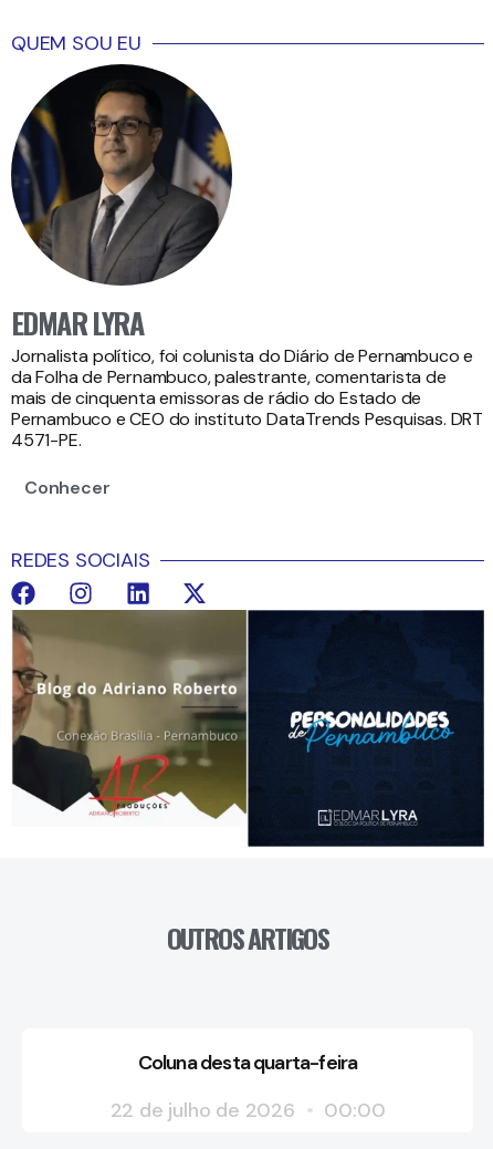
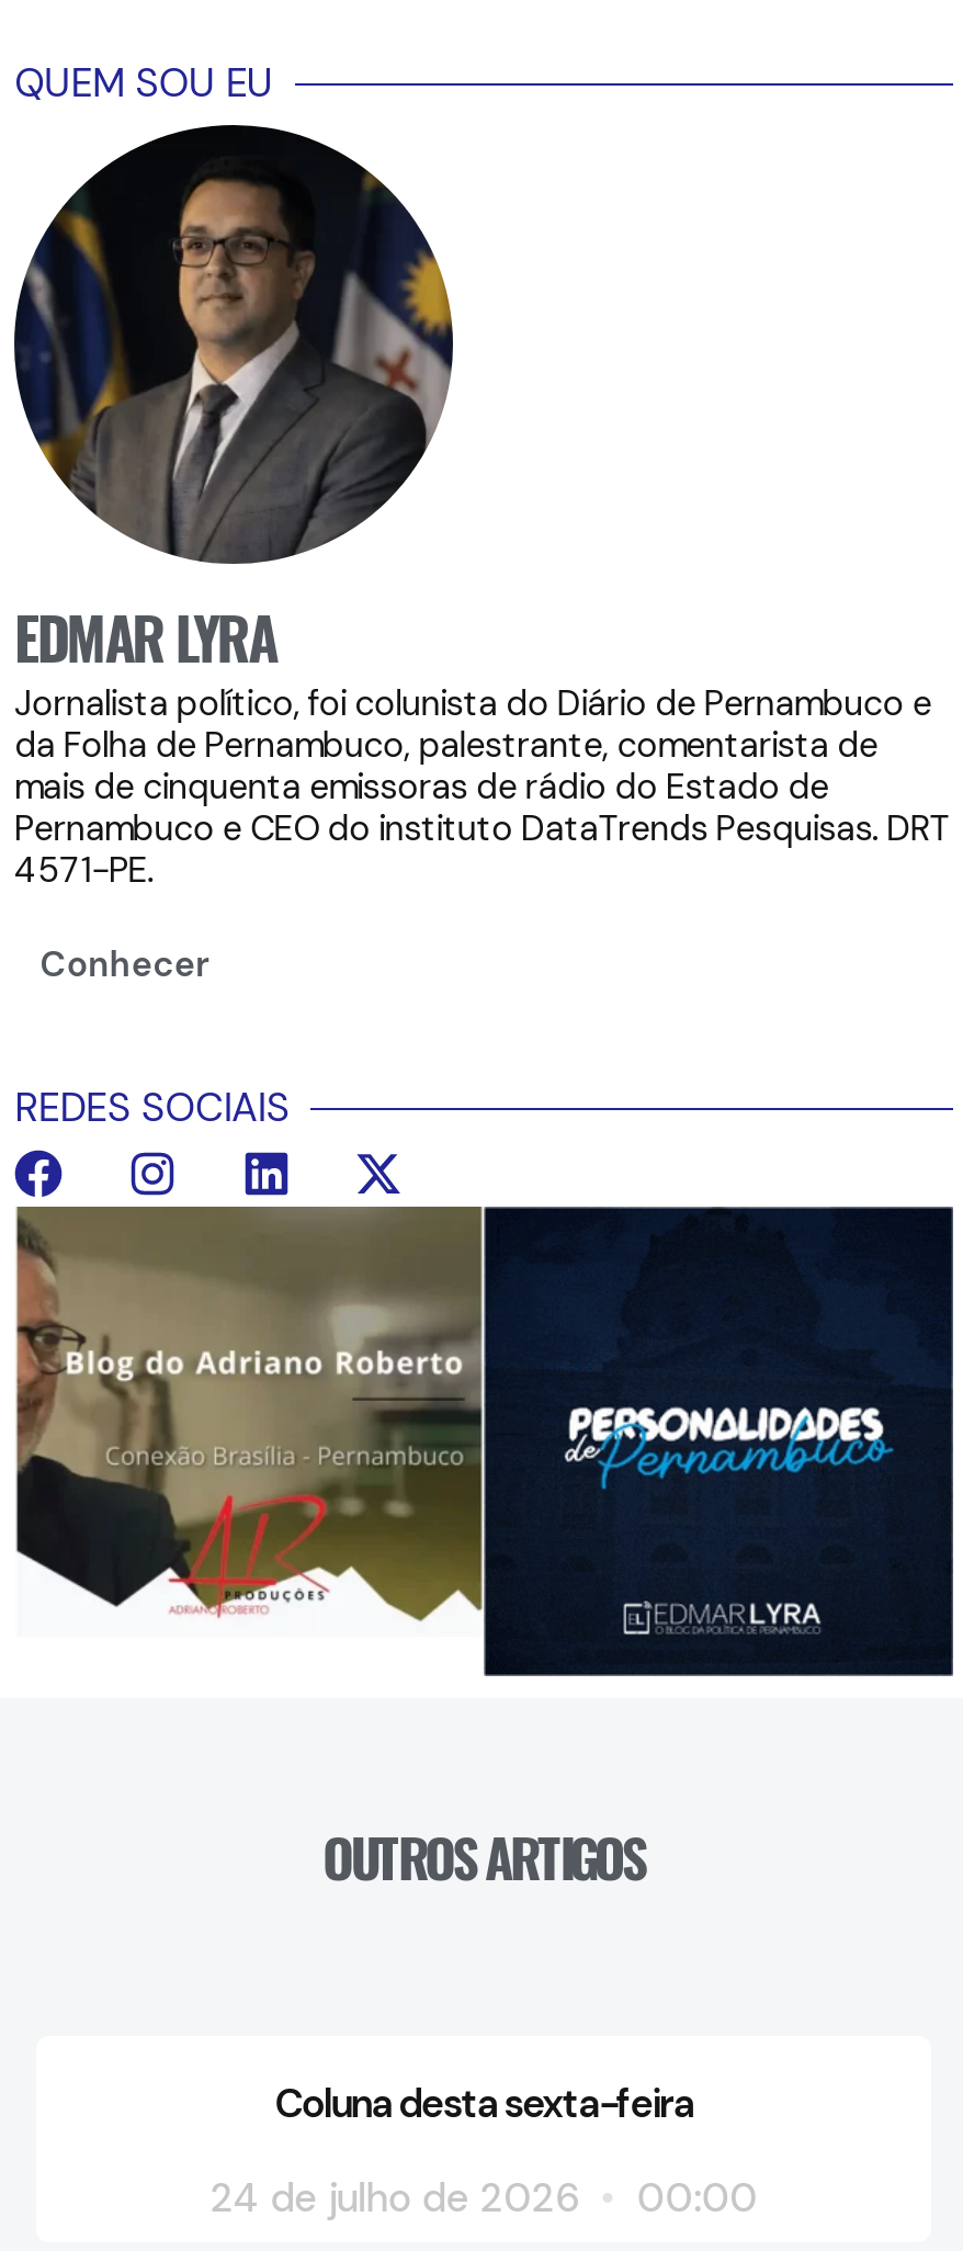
[138,1049,358,1076] Coluna desta quarta-feira -> [274,2078,693,2130] Coluna desta sexta-feira
[110,1097,385,1124] 22 de julho de 2026 00:00 -> [210,2172,757,2225] 24 de julho de 2026 00:00

